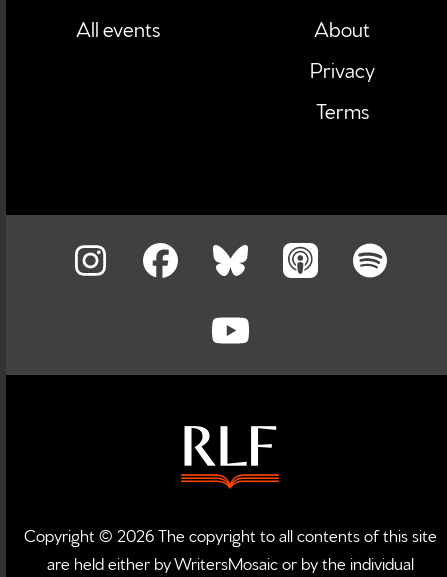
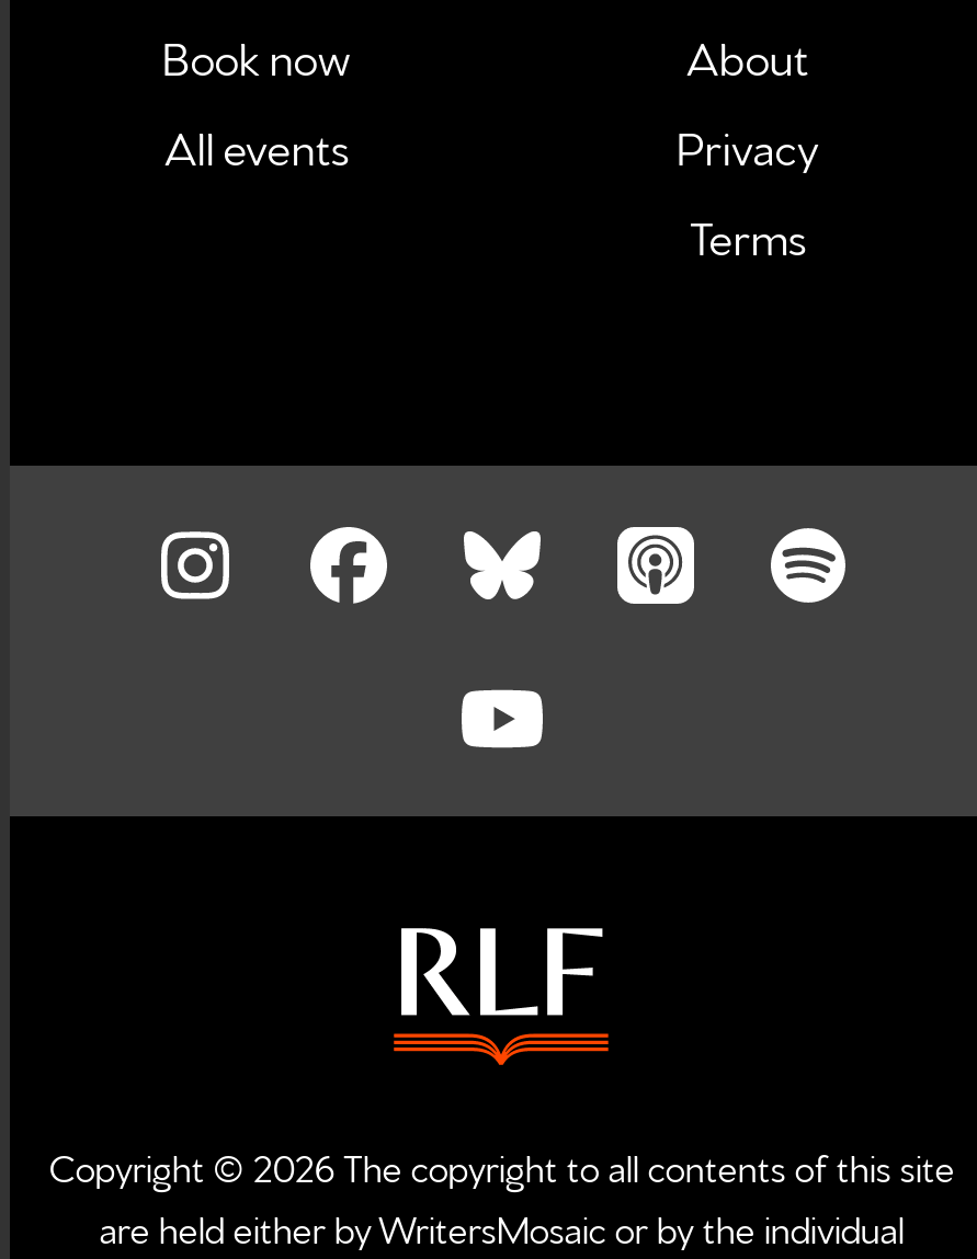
moved [76,14,160,41] -> [164,115,348,174]: All events
none -> [162,25,351,85] Book now

